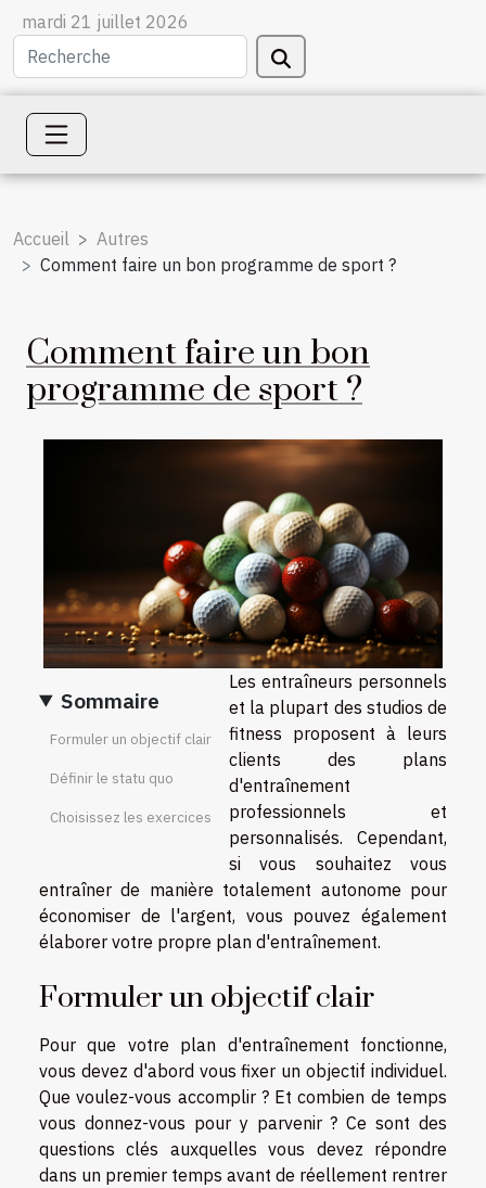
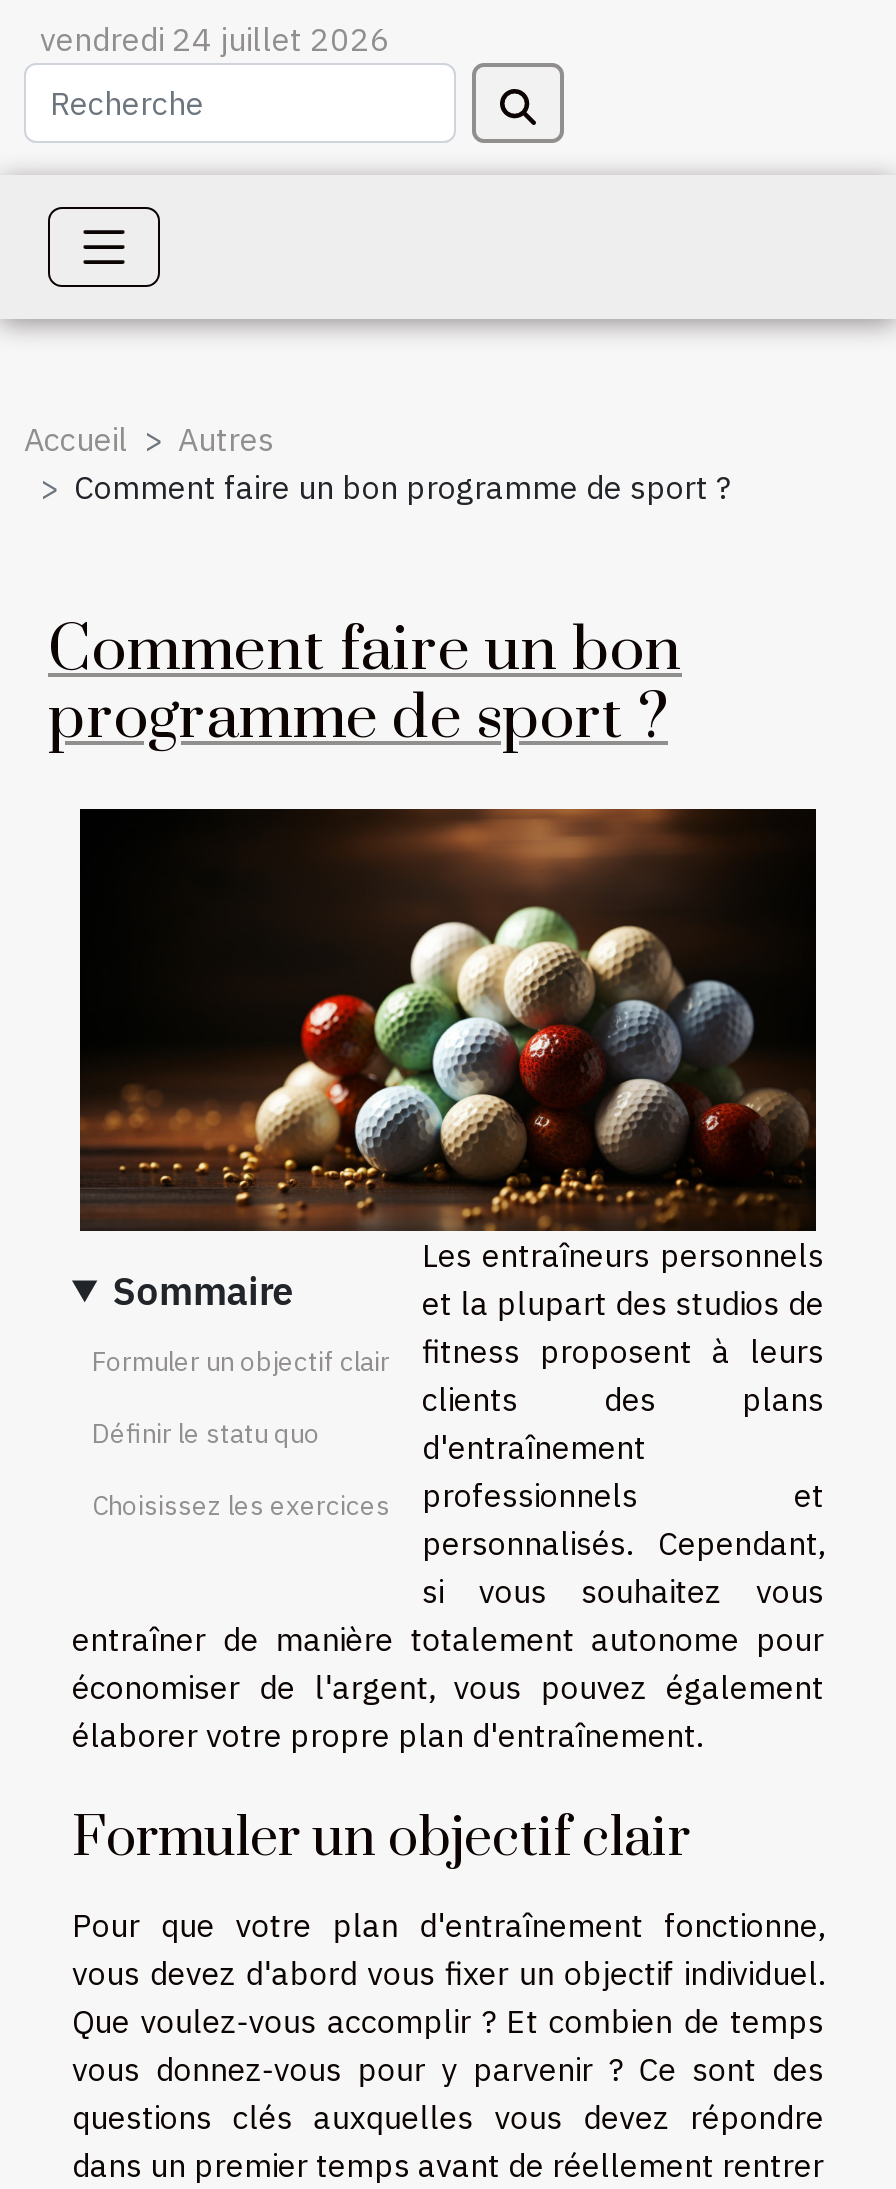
[22,11,189,33] mardi 21 juillet 2026 -> [40,19,390,59] vendredi 24 juillet 2026

